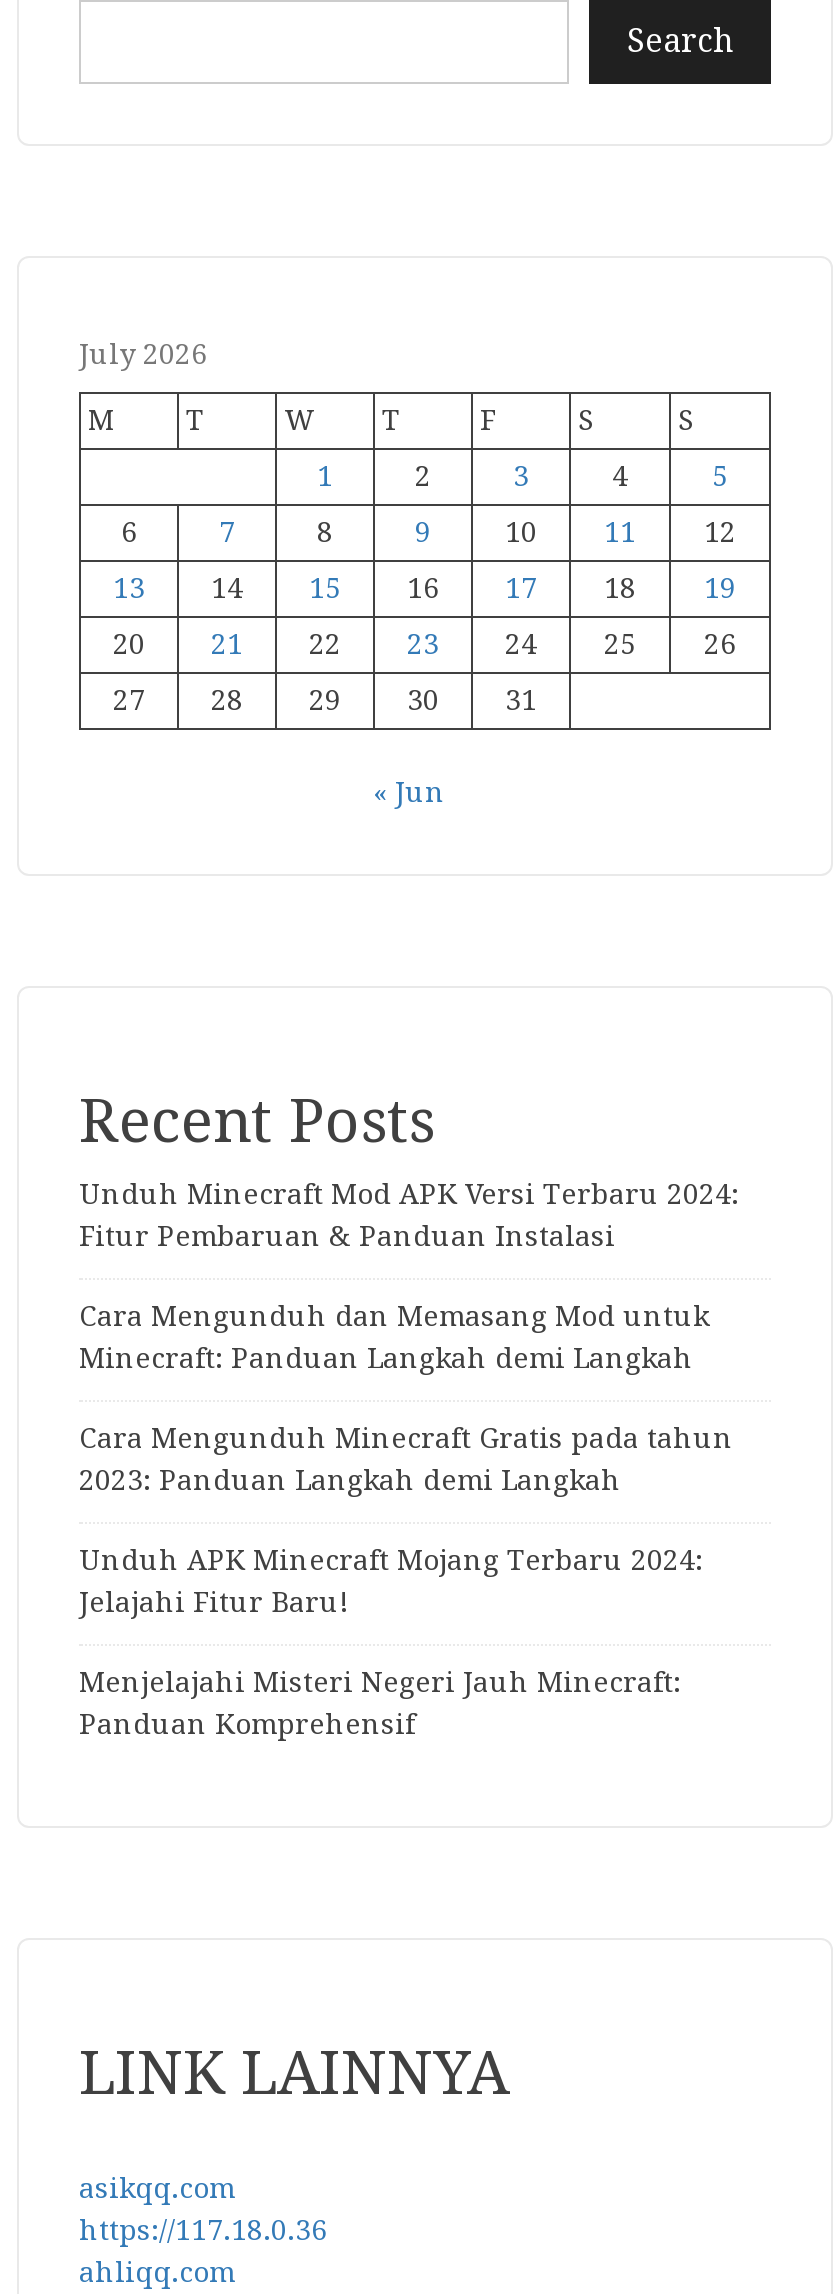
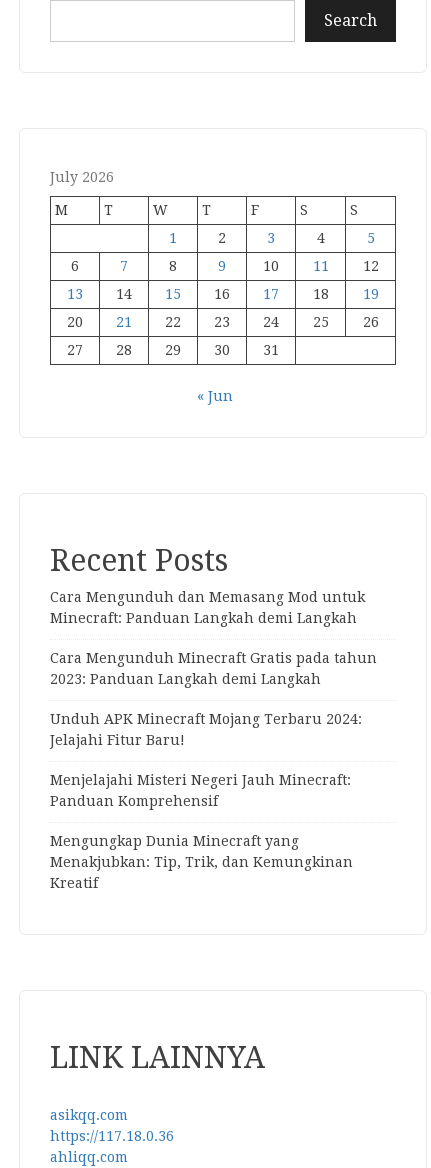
[79,1178,739,1252] Unduh Minecraft Mod APK Versi Terbaru 2024: | Fitur Pembaruan & Panduan Instalasi -> none
moved [79,1300,733,1740] -> [50,589,377,809]: Cara Mengunduh dan Memasang Mod untuk | Minecraft: Panduan Langkah demi Langkah | Cara Mengunduh Minecraft Gratis pada tahun | 2023: Panduan Langkah demi Langkah | Unduh APK Minecraft Mojang Terbaru 2024: | Jelajahi Fitur Baru! | Menjelajahi Misteri Negeri Jauh Minecraft: | Panduan Komprehensif
none -> [50,833,353,891] Mengungkap Dunia Minecraft yang | Menakjubkan: Tip, Trik, dan Kemungkinan | Kreatif

